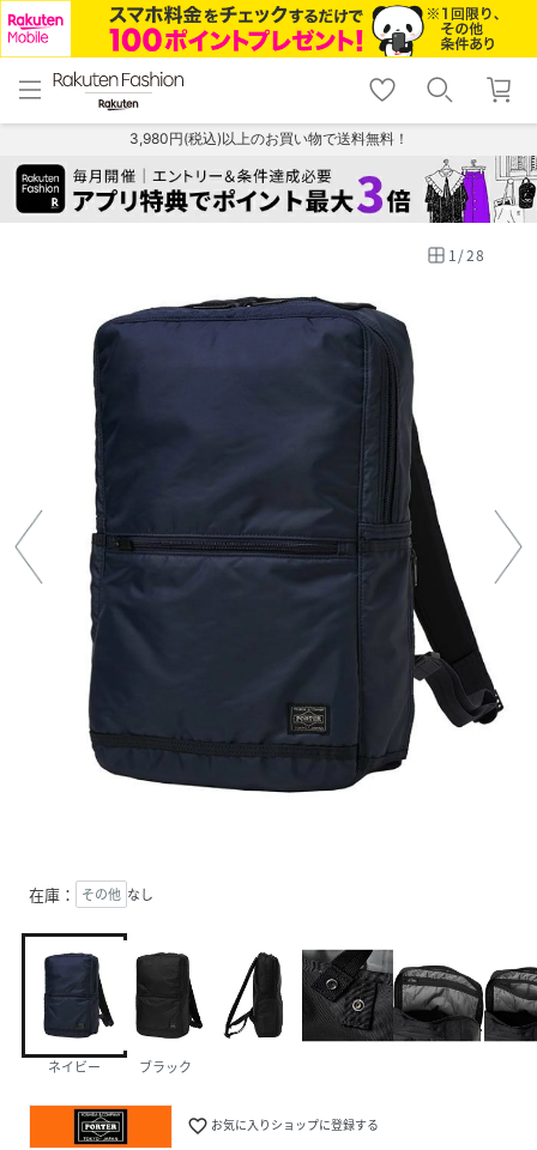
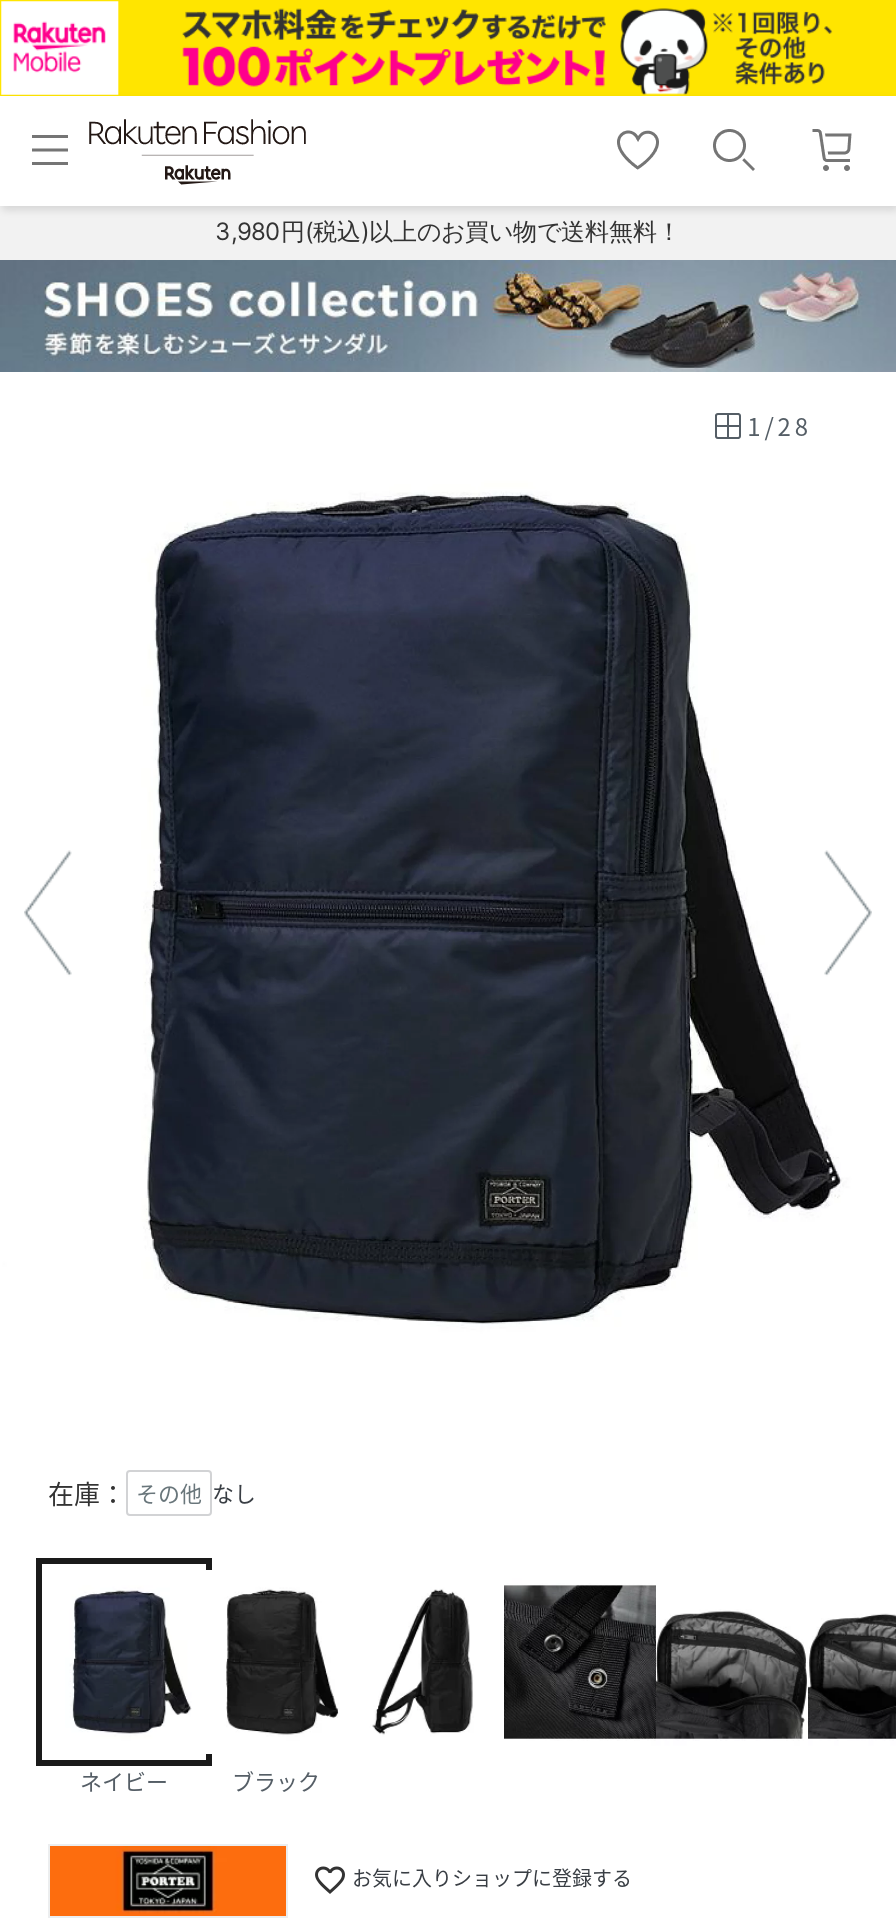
[4,156,533,224] [image] -> [6,258,890,374] [image]

